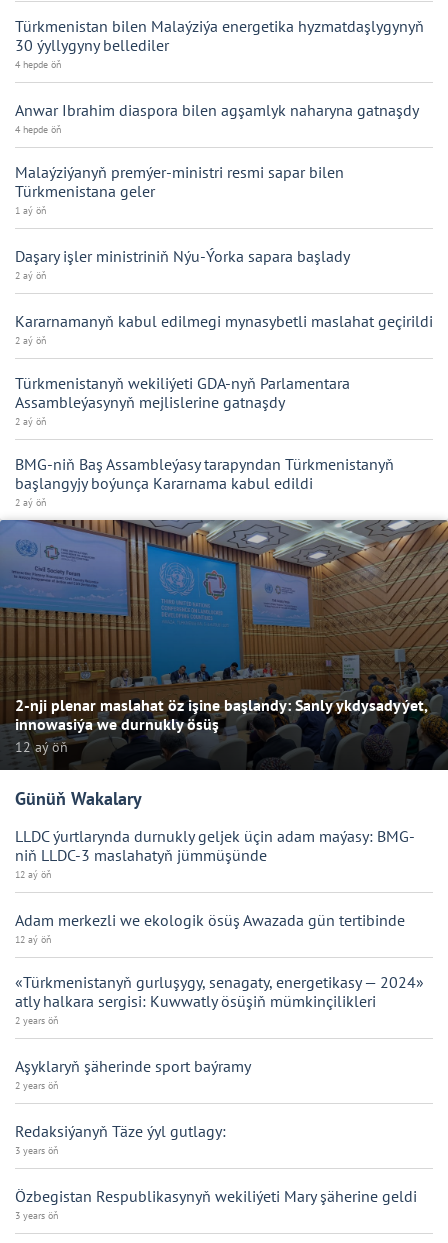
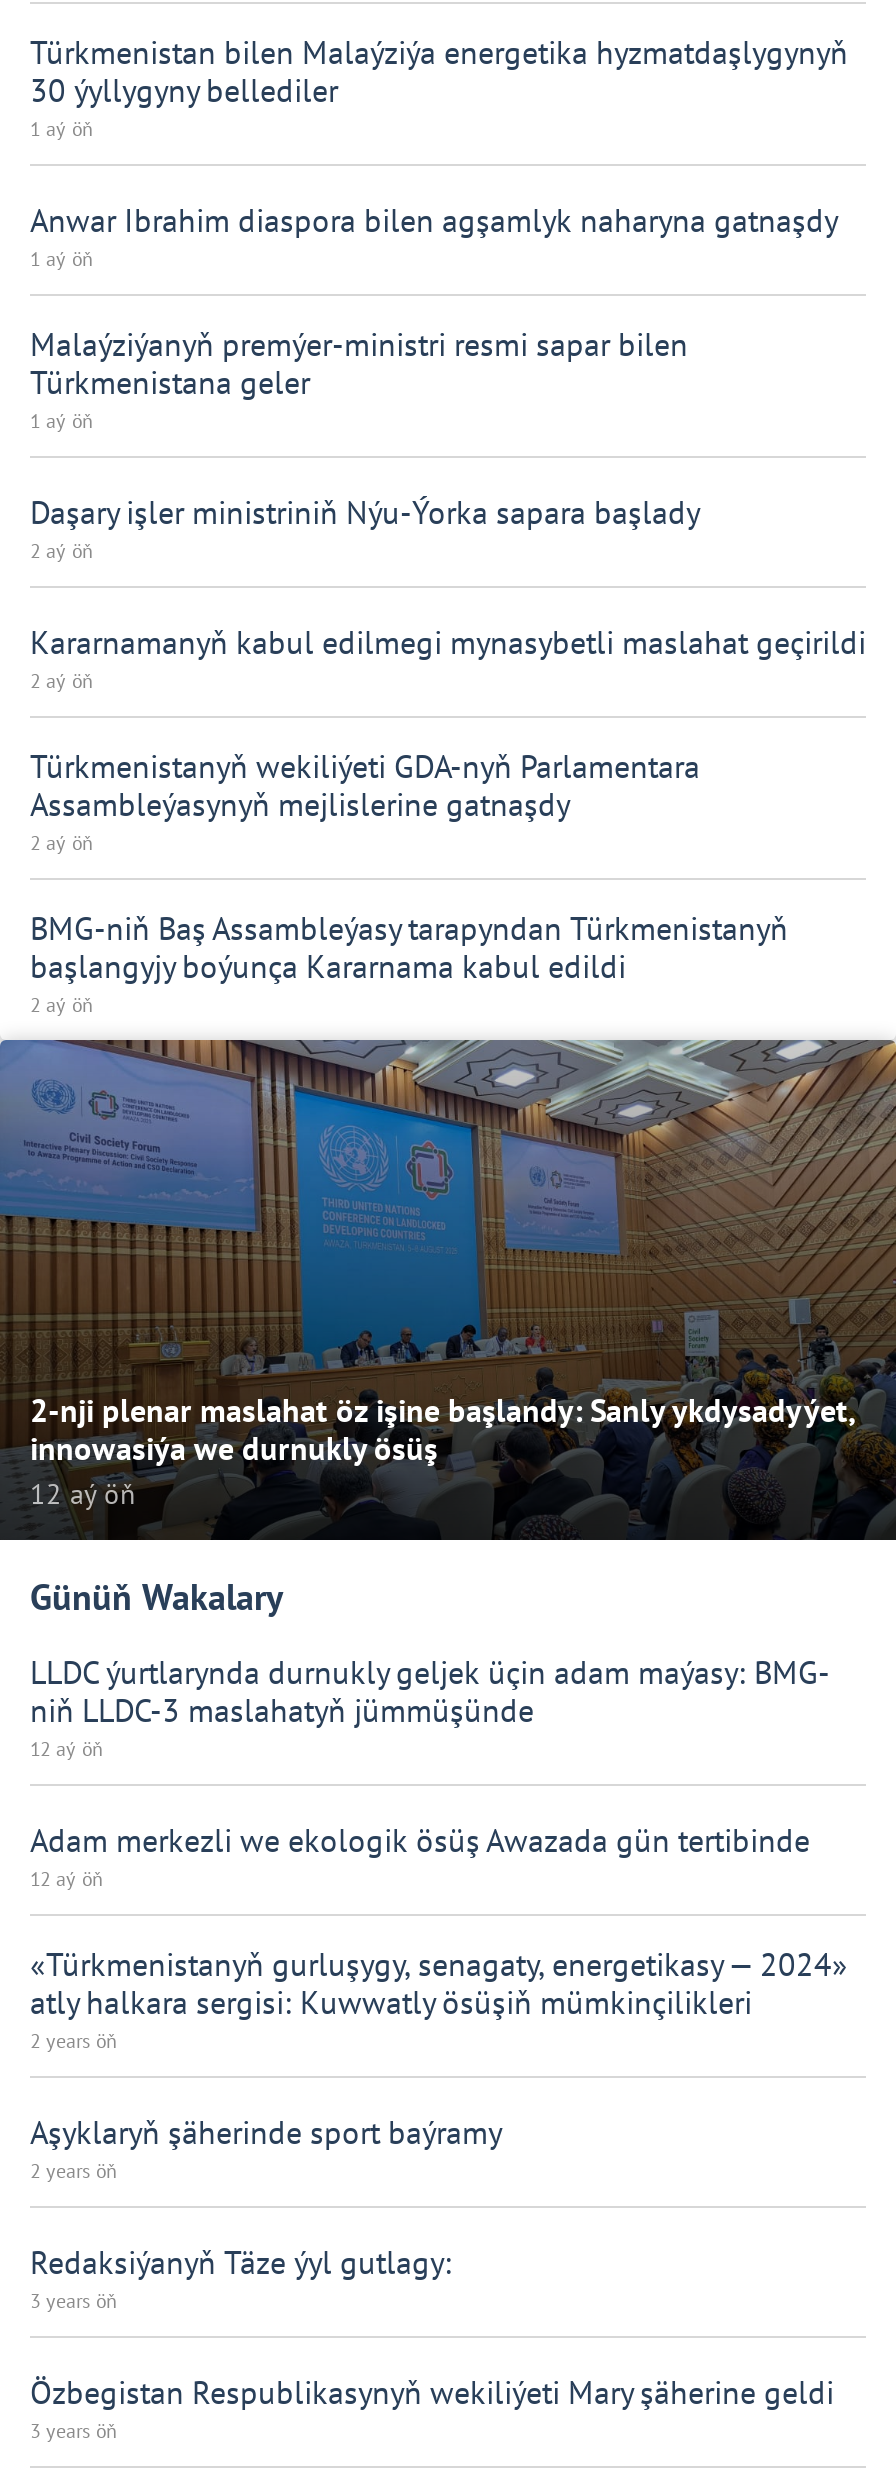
[15,58,61,71] 4 hepde öň -> [30,116,92,142] 1 aý öň
[15,123,61,136] 4 hepde öň -> [30,246,92,272] 1 aý öň

